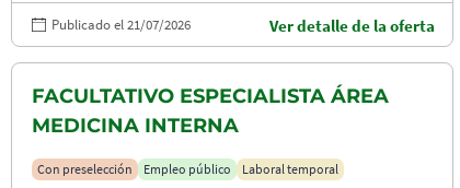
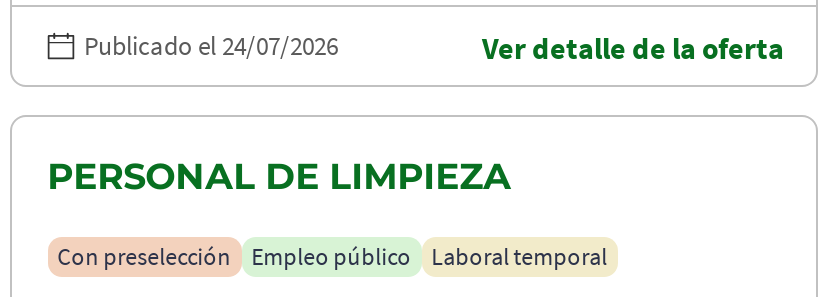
[51,15,191,33] Publicado el 21/07/2026 -> [84,28,338,62] Publicado el 24/07/2026
[31,84,388,138] FACULTATIVO ESPECIALISTA ÁREA | MEDICINA INTERNA -> [47,155,511,199] PERSONAL DE LIMPIEZA

